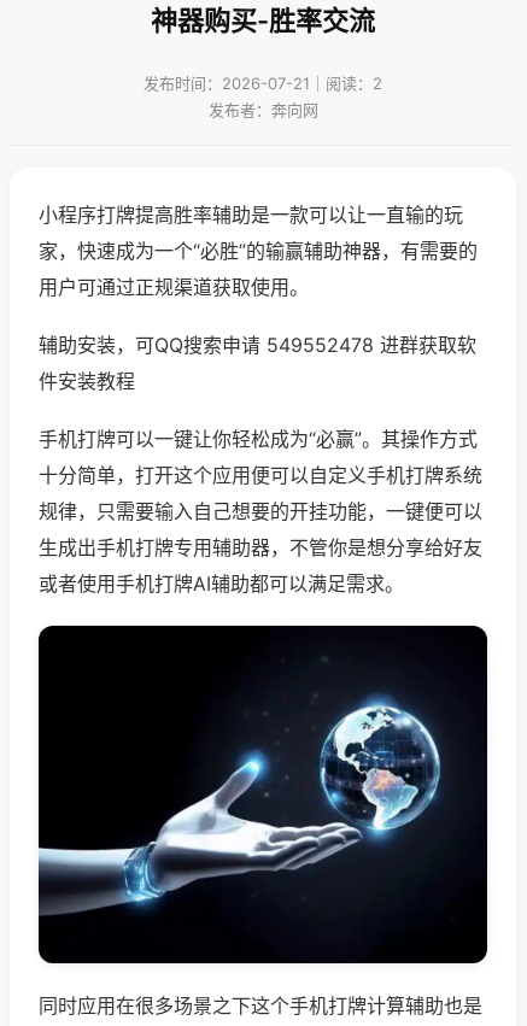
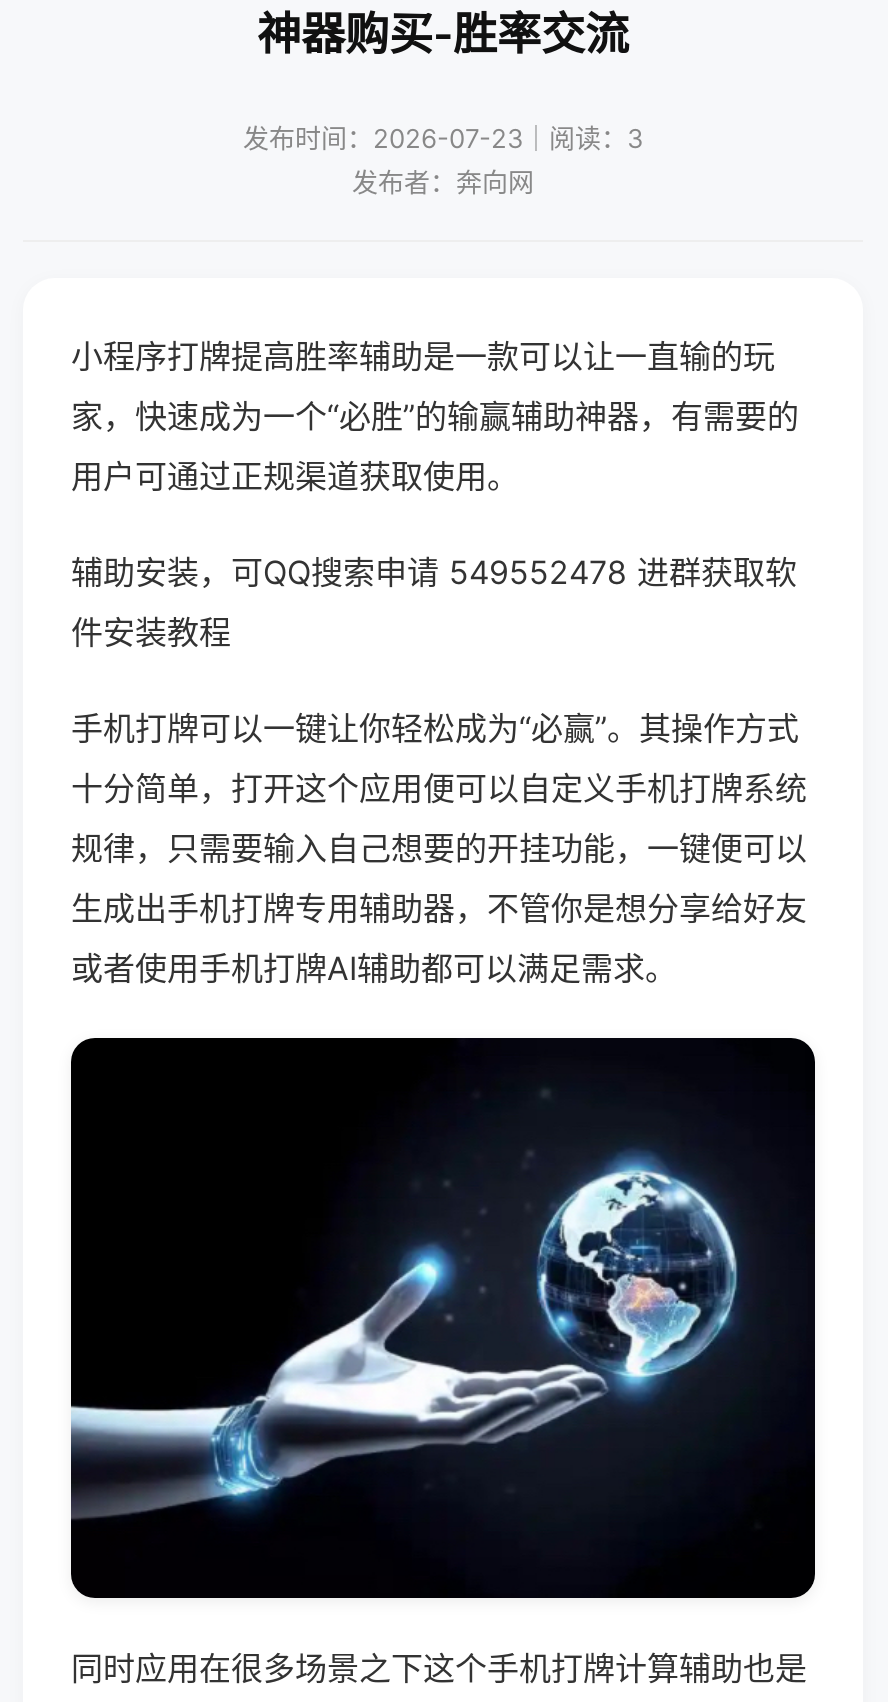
[144,74,382,93] 发布时间：2026-07-21｜阅读：2 -> [243,122,643,154] 发布时间：2026-07-23｜阅读：3

